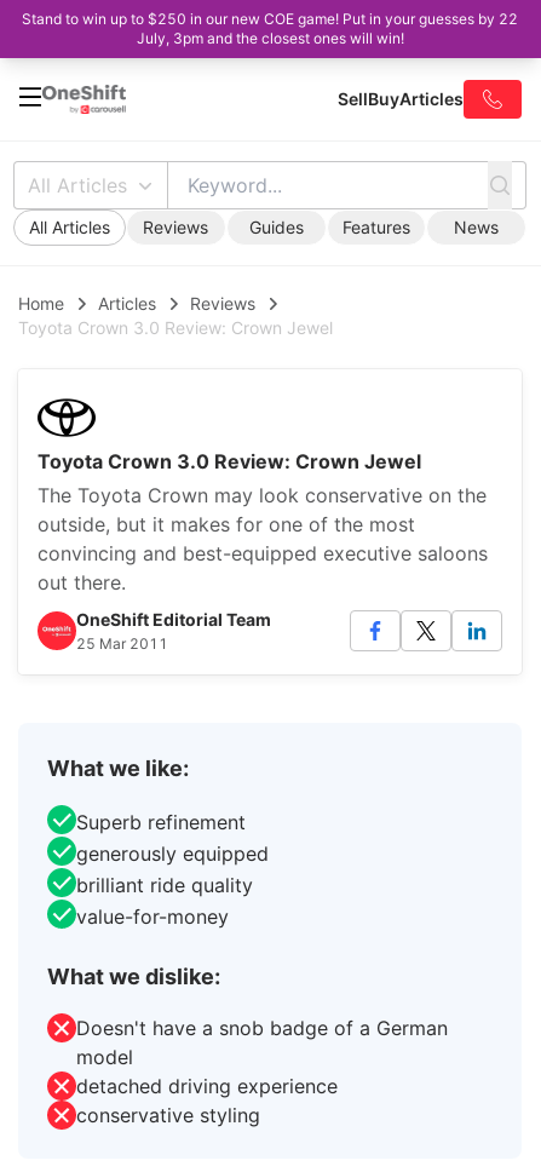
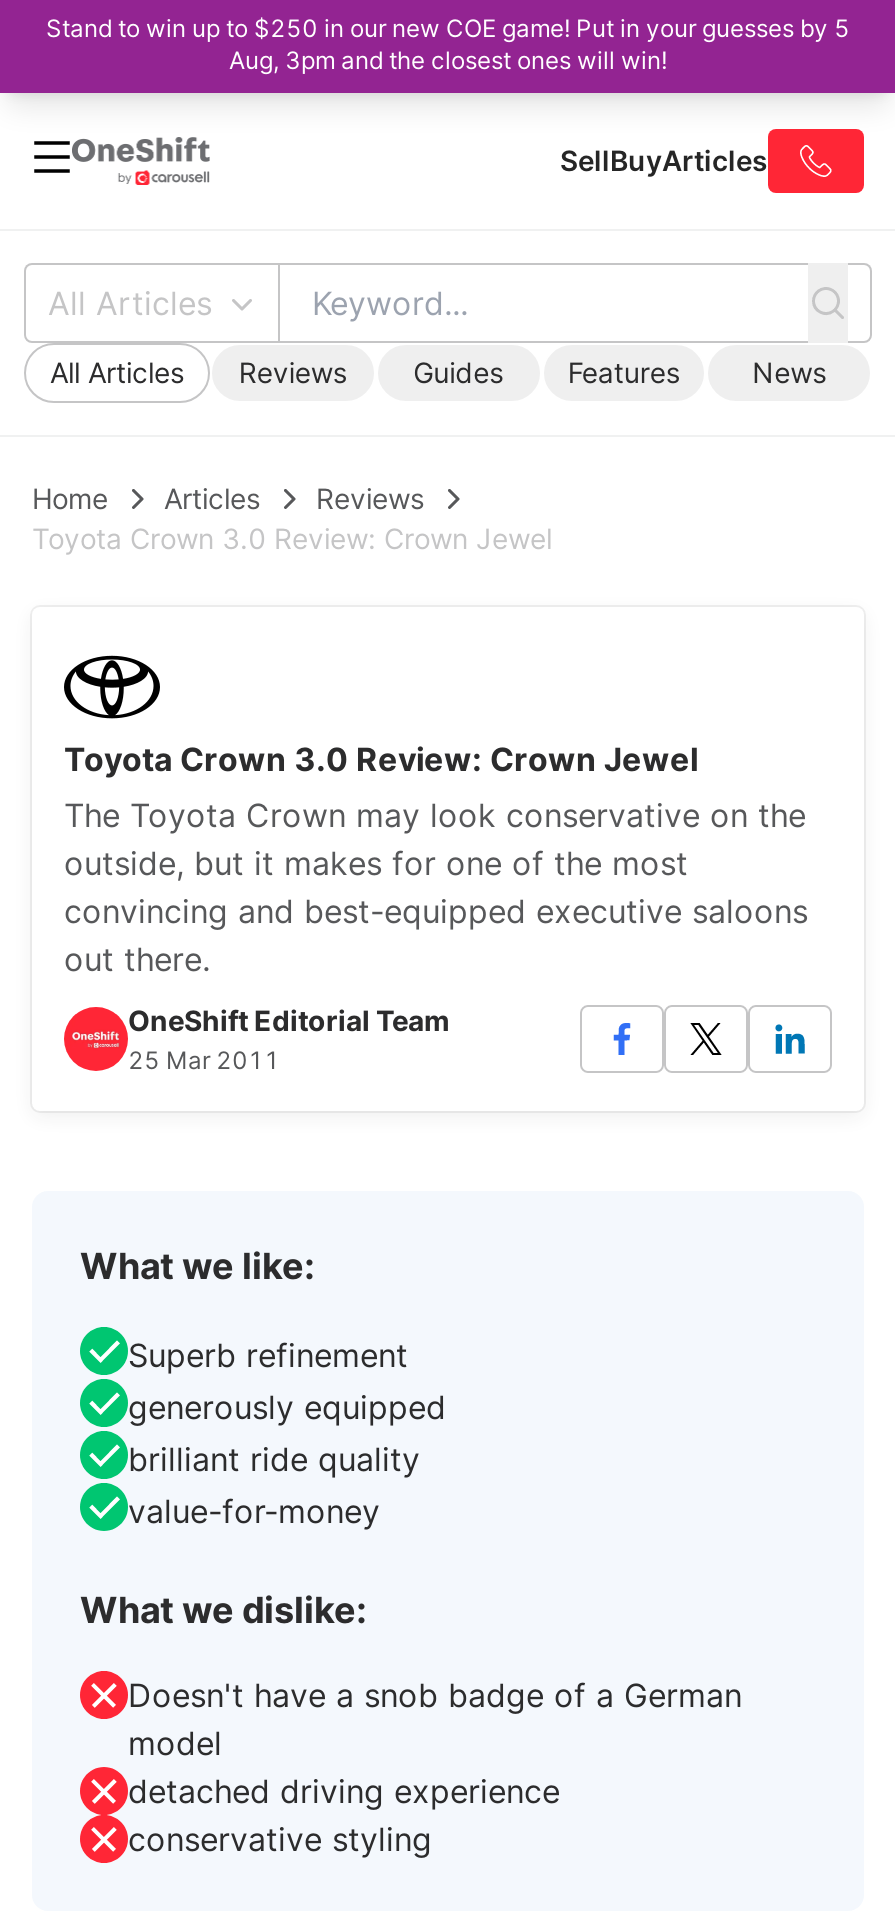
[22,10,518,28] Stand to win up to $250 in our new COE game! Put in your guesses by 22 -> [46,13,850,43] Stand to win up to $250 in our new COE game! Put in your guesses by 5
[136,29,404,47] July, 3pm and the closest ones will win! -> [229,45,667,75] Aug, 3pm and the closest ones will win!

